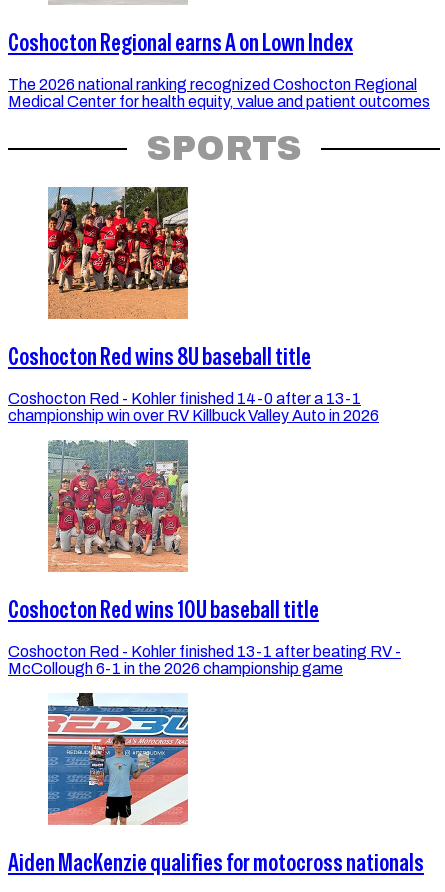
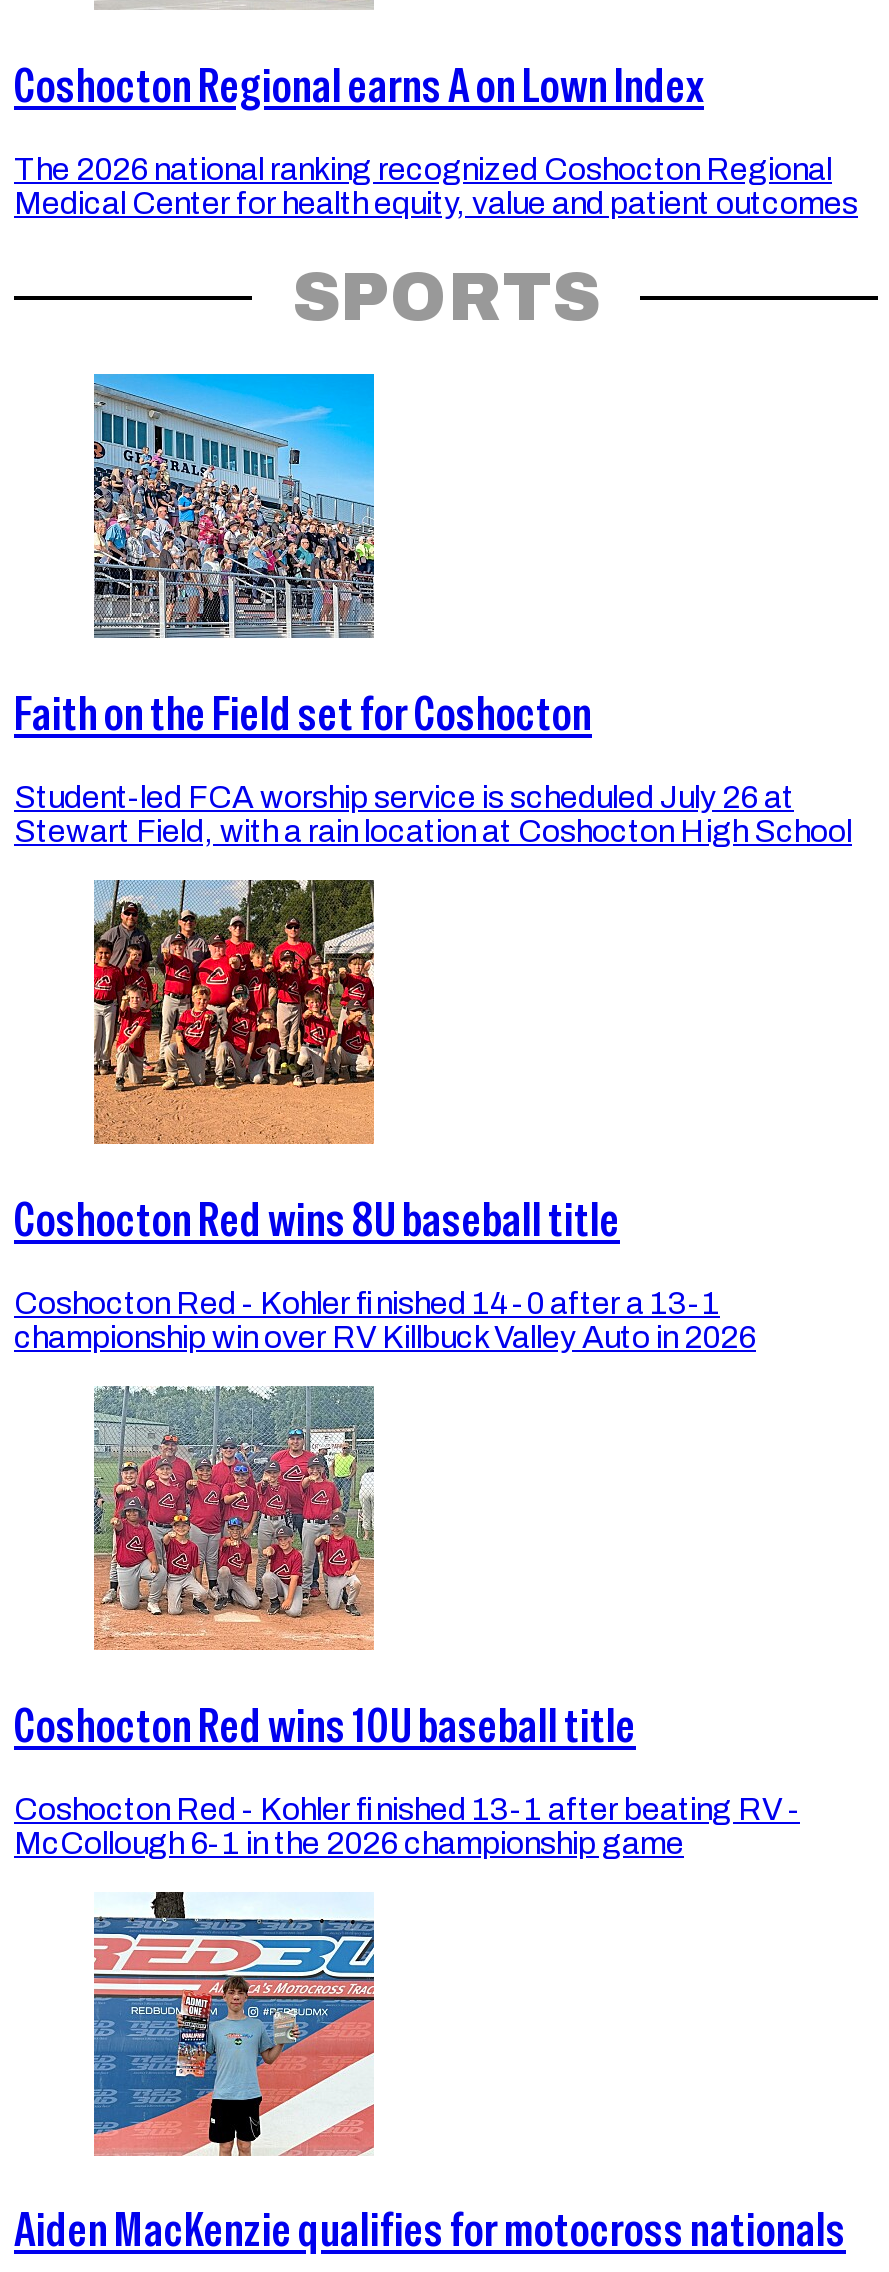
none -> [14,372,852,848] [image] | Faith on the Field set for Coshocton | Student-led FCA worship service is scheduled July 26 at | Stewart Field, with a rain location at Coshocton High School

